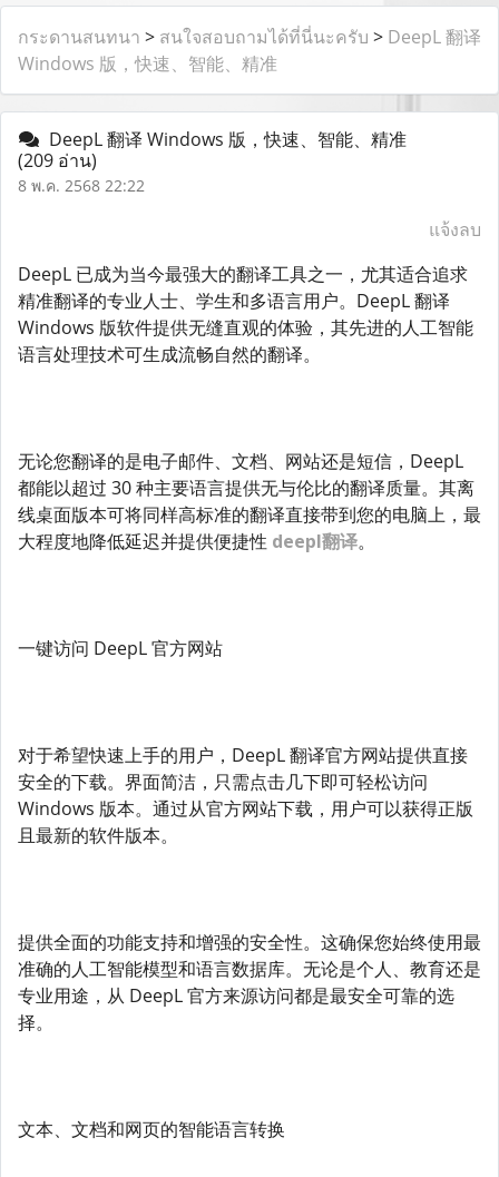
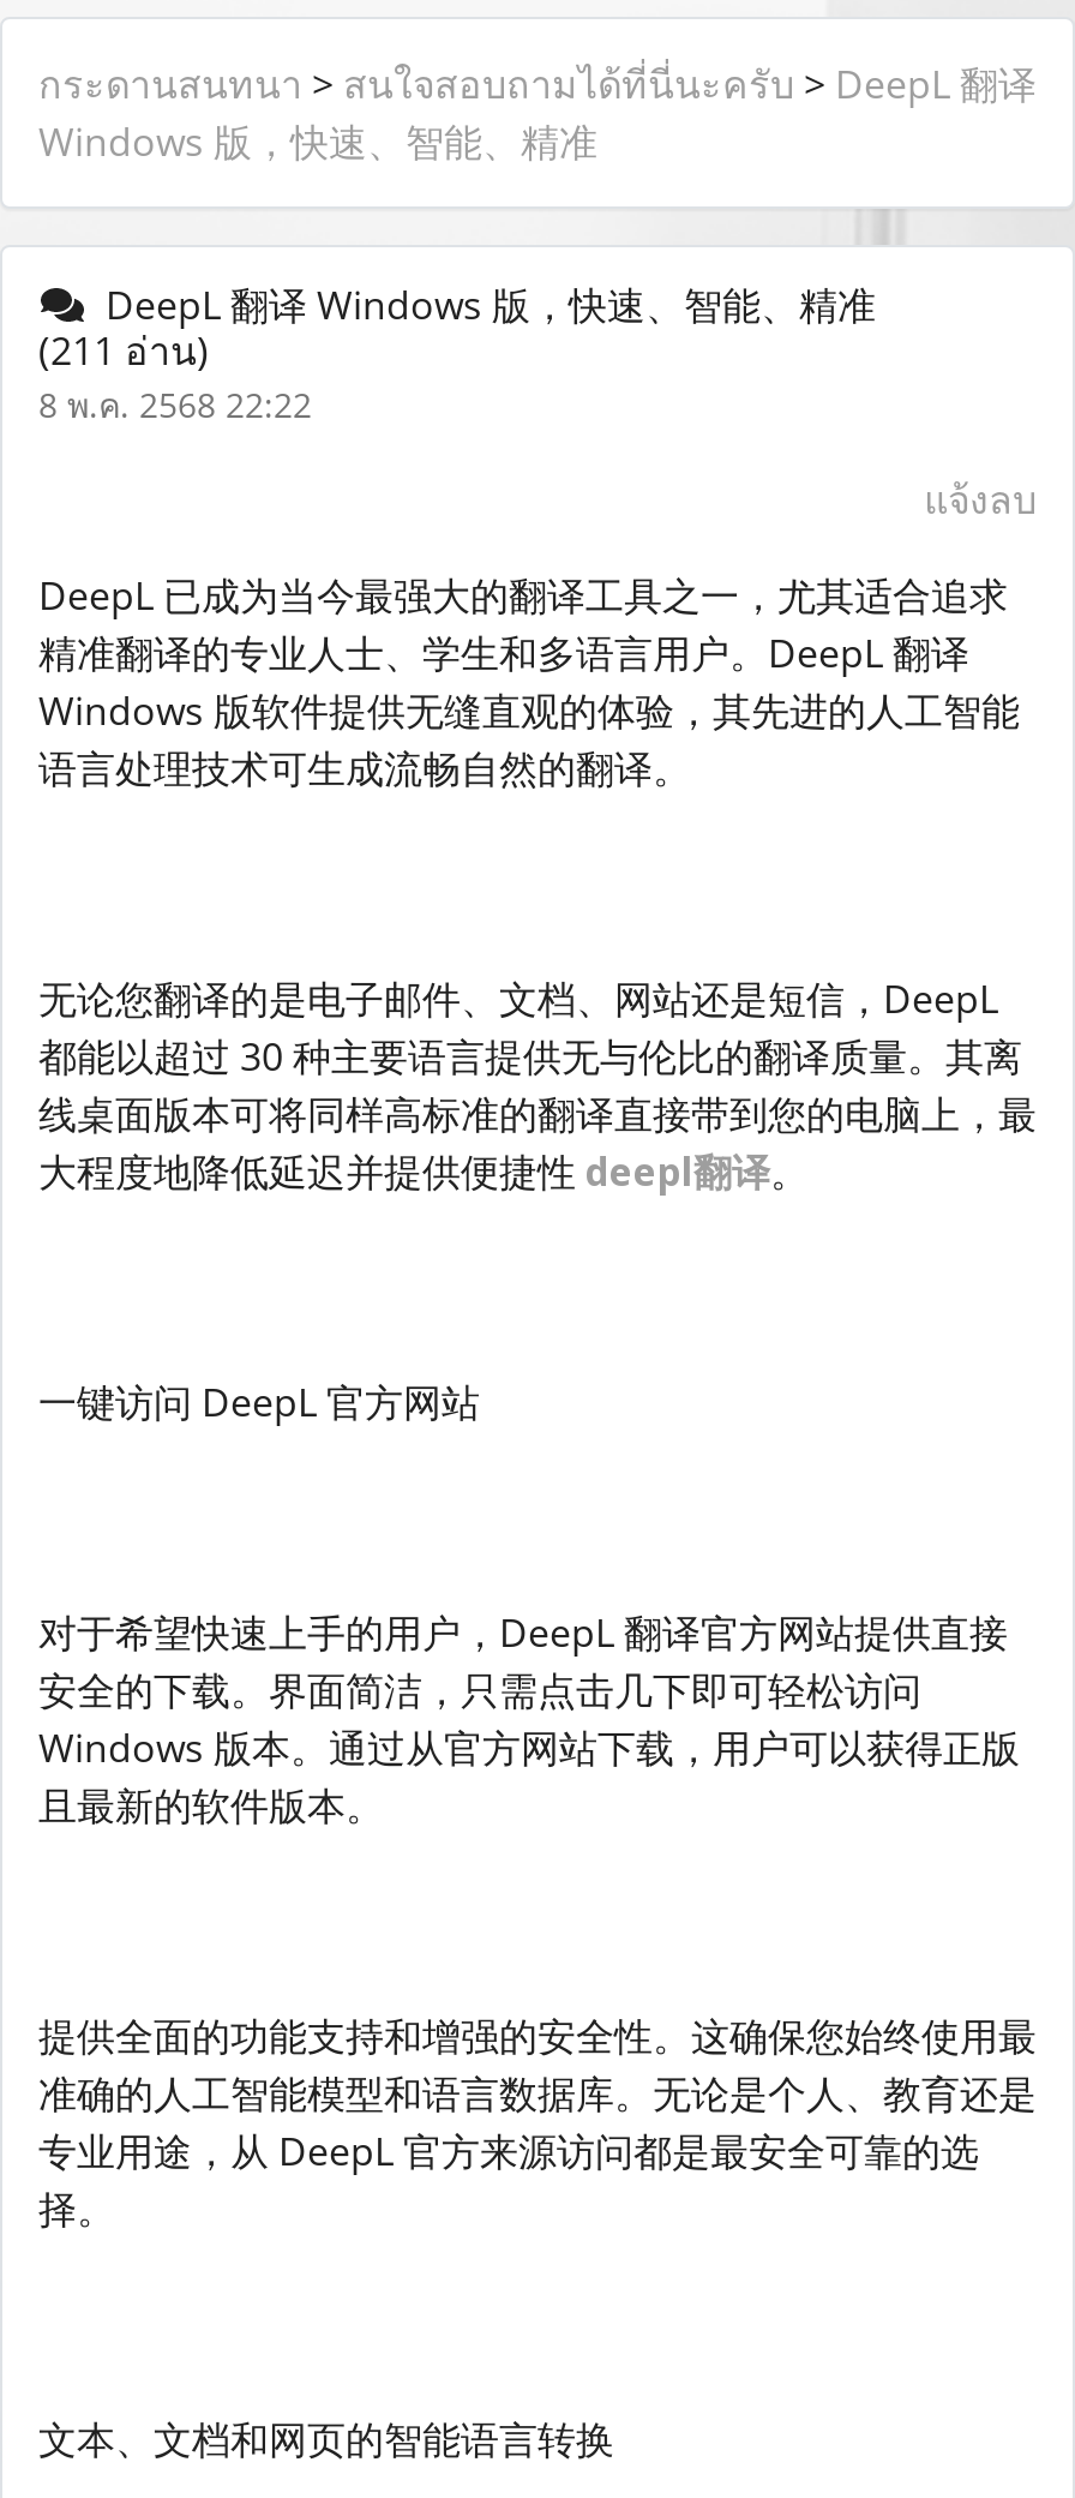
[18,148,97,173] (209 อ่าน) -> [38,325,209,377] (211 อ่าน)

